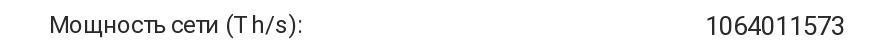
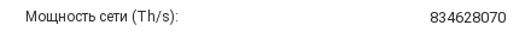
[705,11,845,41] 1064011573 -> [430,8,506,26] 834628070

